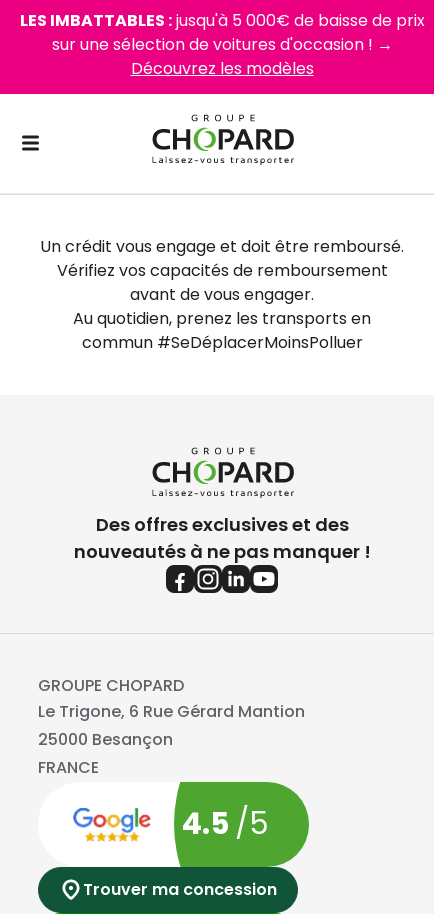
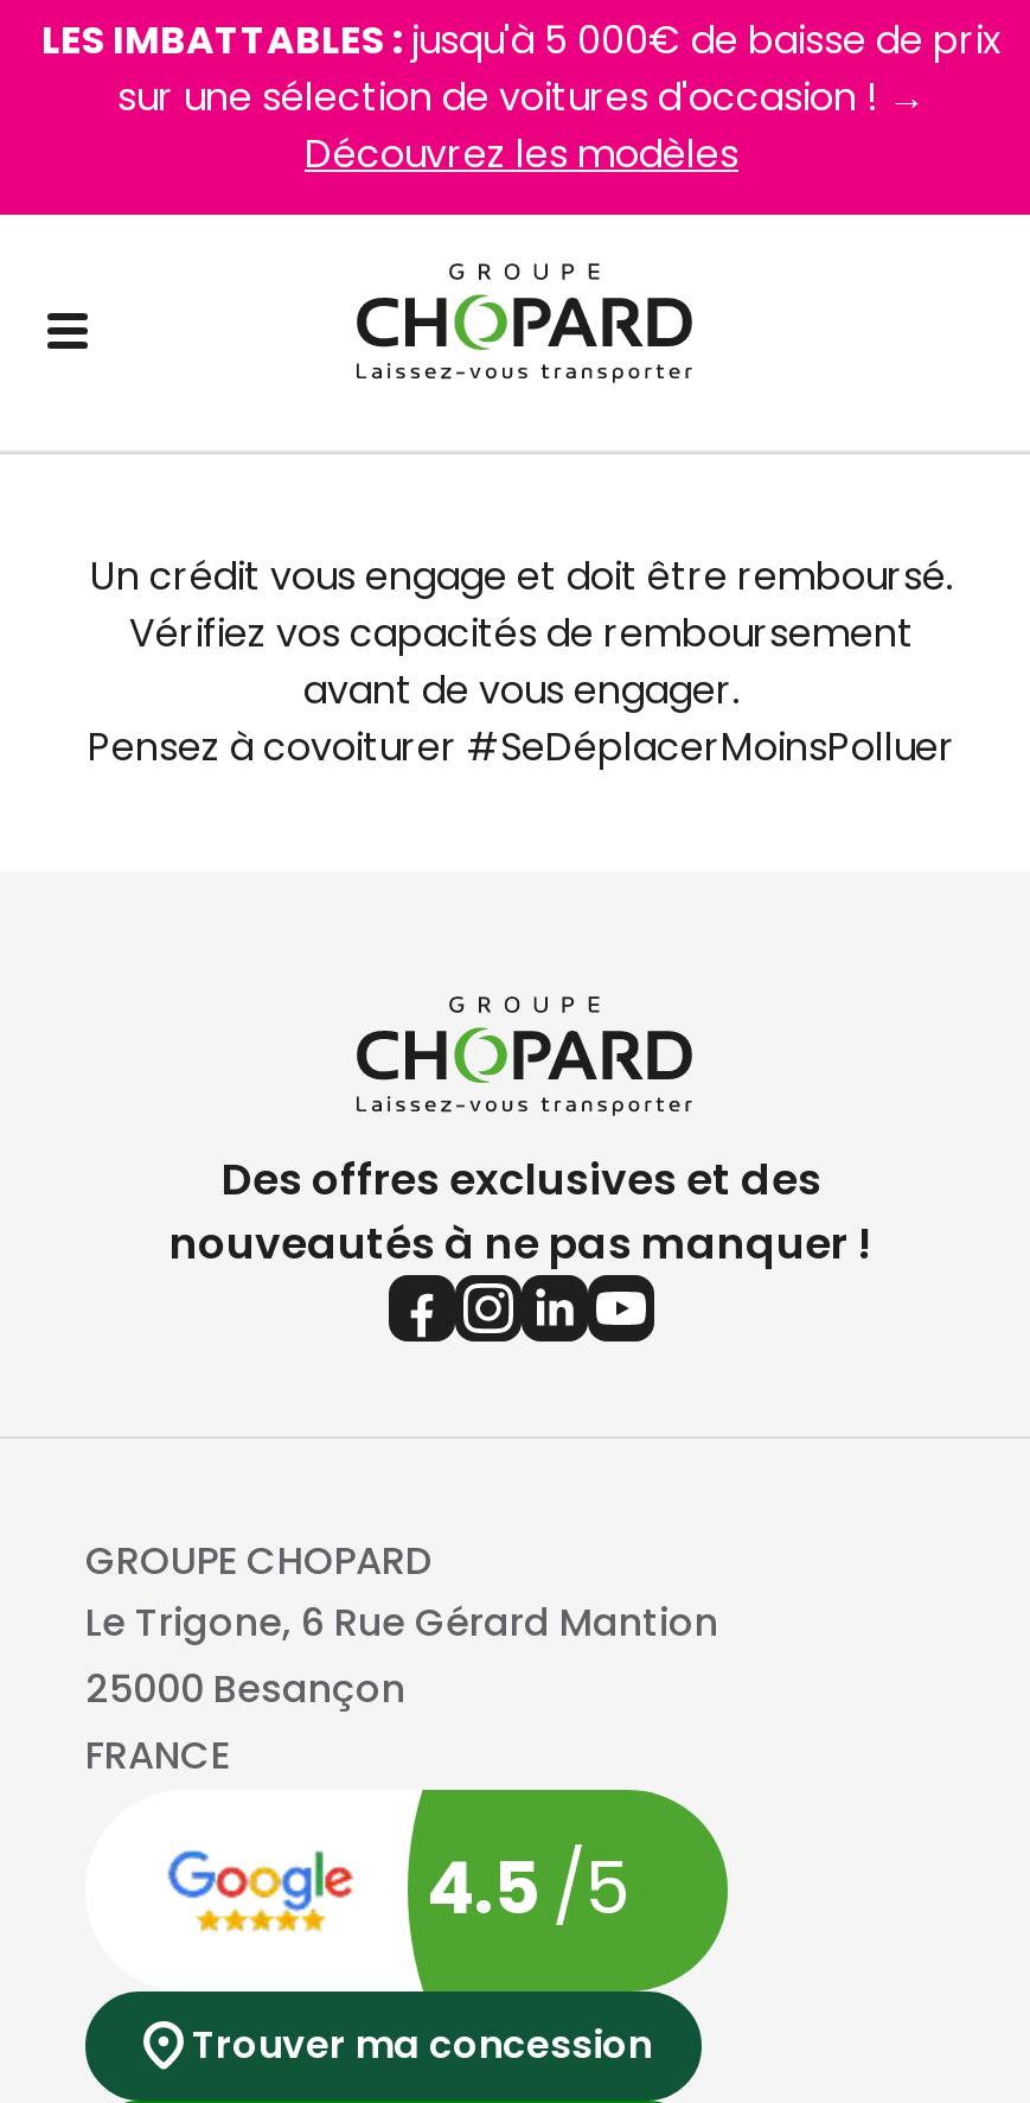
[73,307,371,354] Au quotidien, prenez les transports en | commun #SeDéplacerMoinsPolluer -> [88,720,955,774] Pensez à covoiturer #SeDéplacerMoinsPolluer

